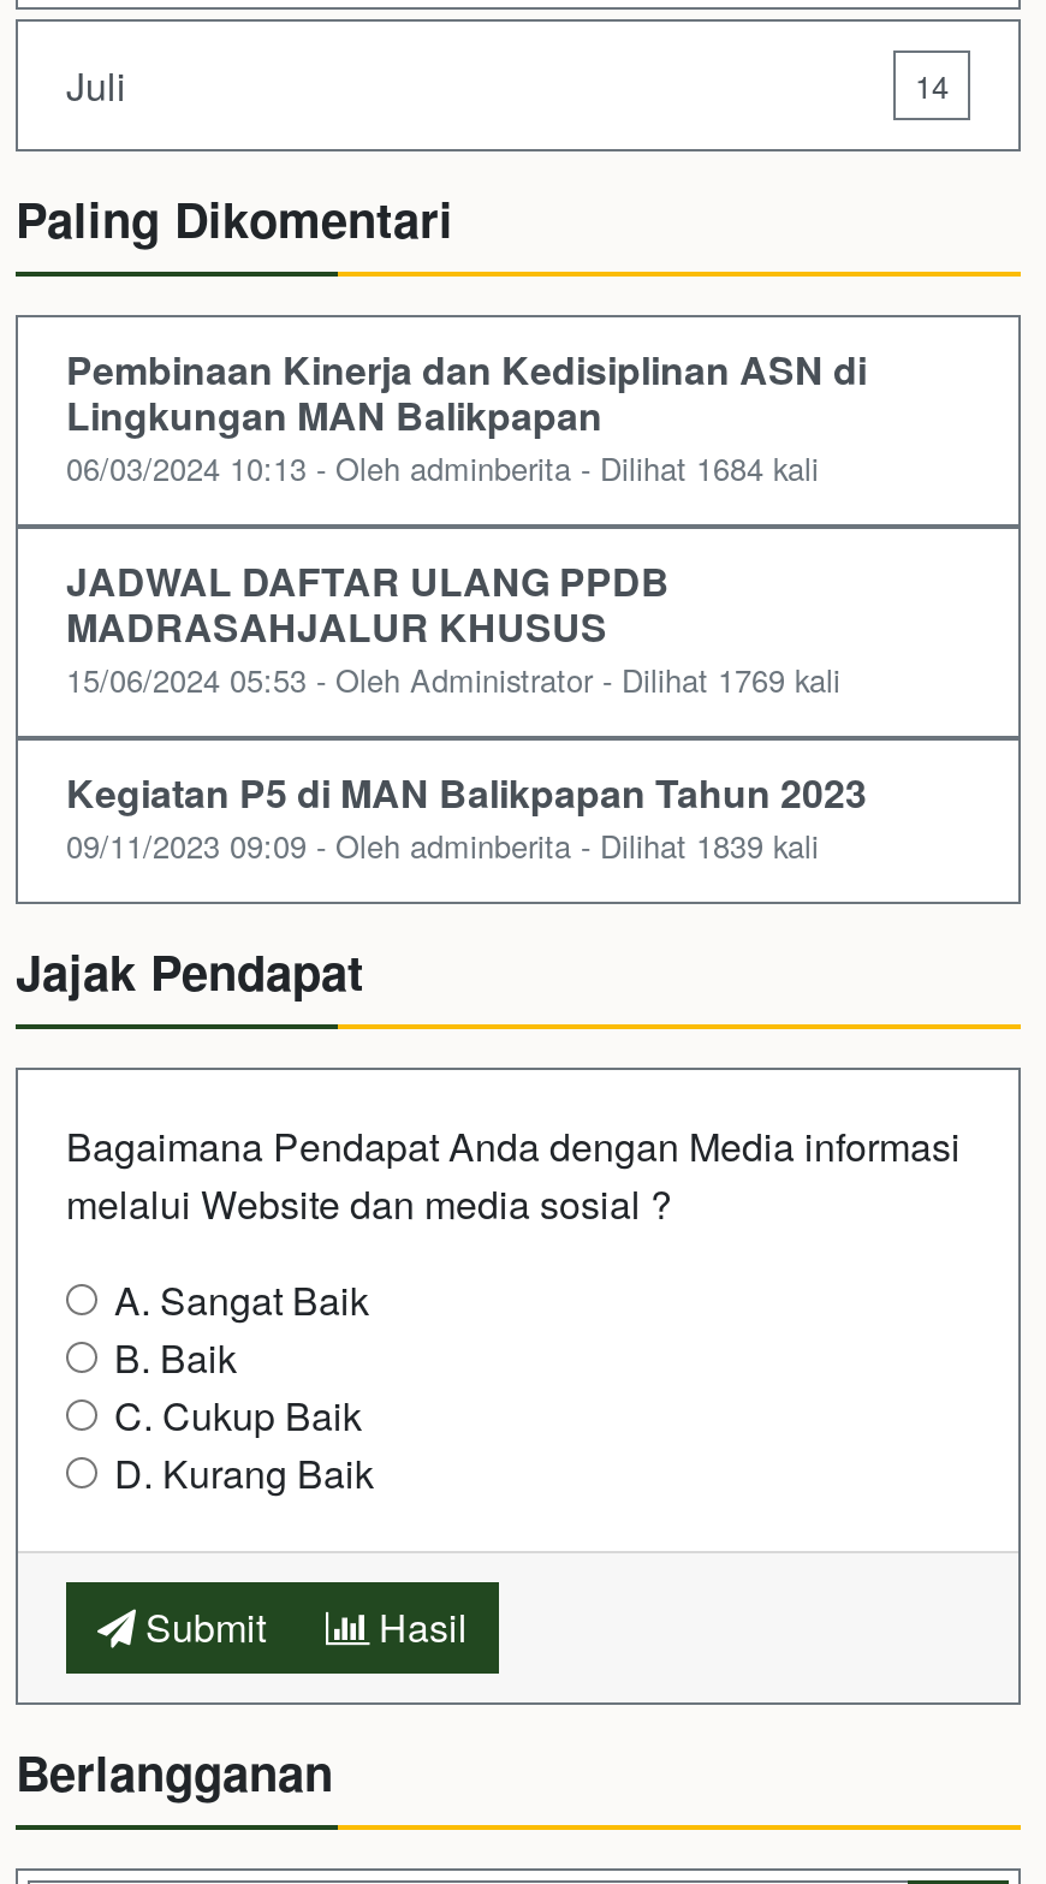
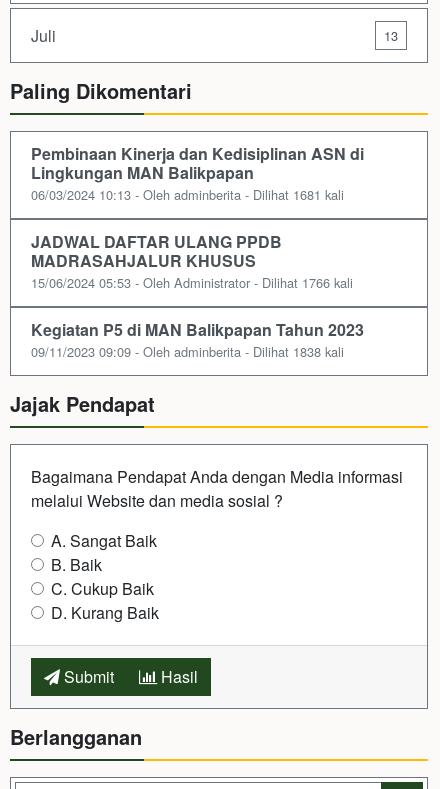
[915,63,949,109] 14 -> [384,26,398,45] 13
[66,445,819,491] 06/03/2024 10:13 - Oleh adminberita - Dilihat 1684 kali -> [31,185,344,204] 06/03/2024 10:13 - Oleh adminberita - Dilihat 1681 kali
[66,657,840,703] 15/06/2024 05:53 - Oleh Administrator - Dilihat 1769 kali -> [31,273,353,292] 15/06/2024 05:53 - Oleh Administrator - Dilihat 1766 kali
[66,823,819,869] 09/11/2023 09:09 - Oleh adminberita - Dilihat 1839 kali -> [31,342,344,361] 09/11/2023 09:09 - Oleh adminberita - Dilihat 1838 kali

